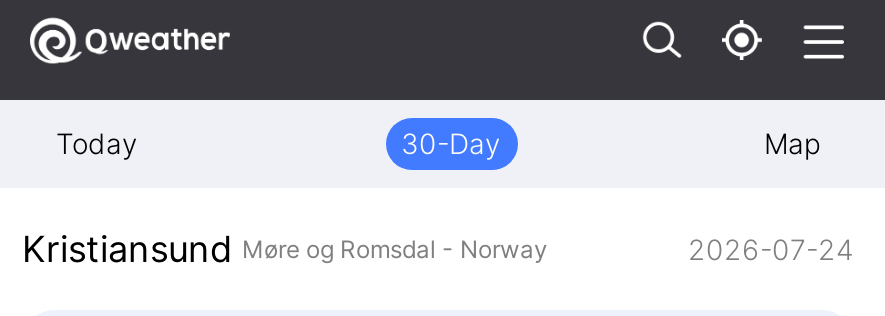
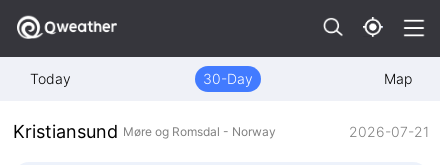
[688,231,854,265] 2026-07-24 -> [349,123,429,140] 2026-07-21

